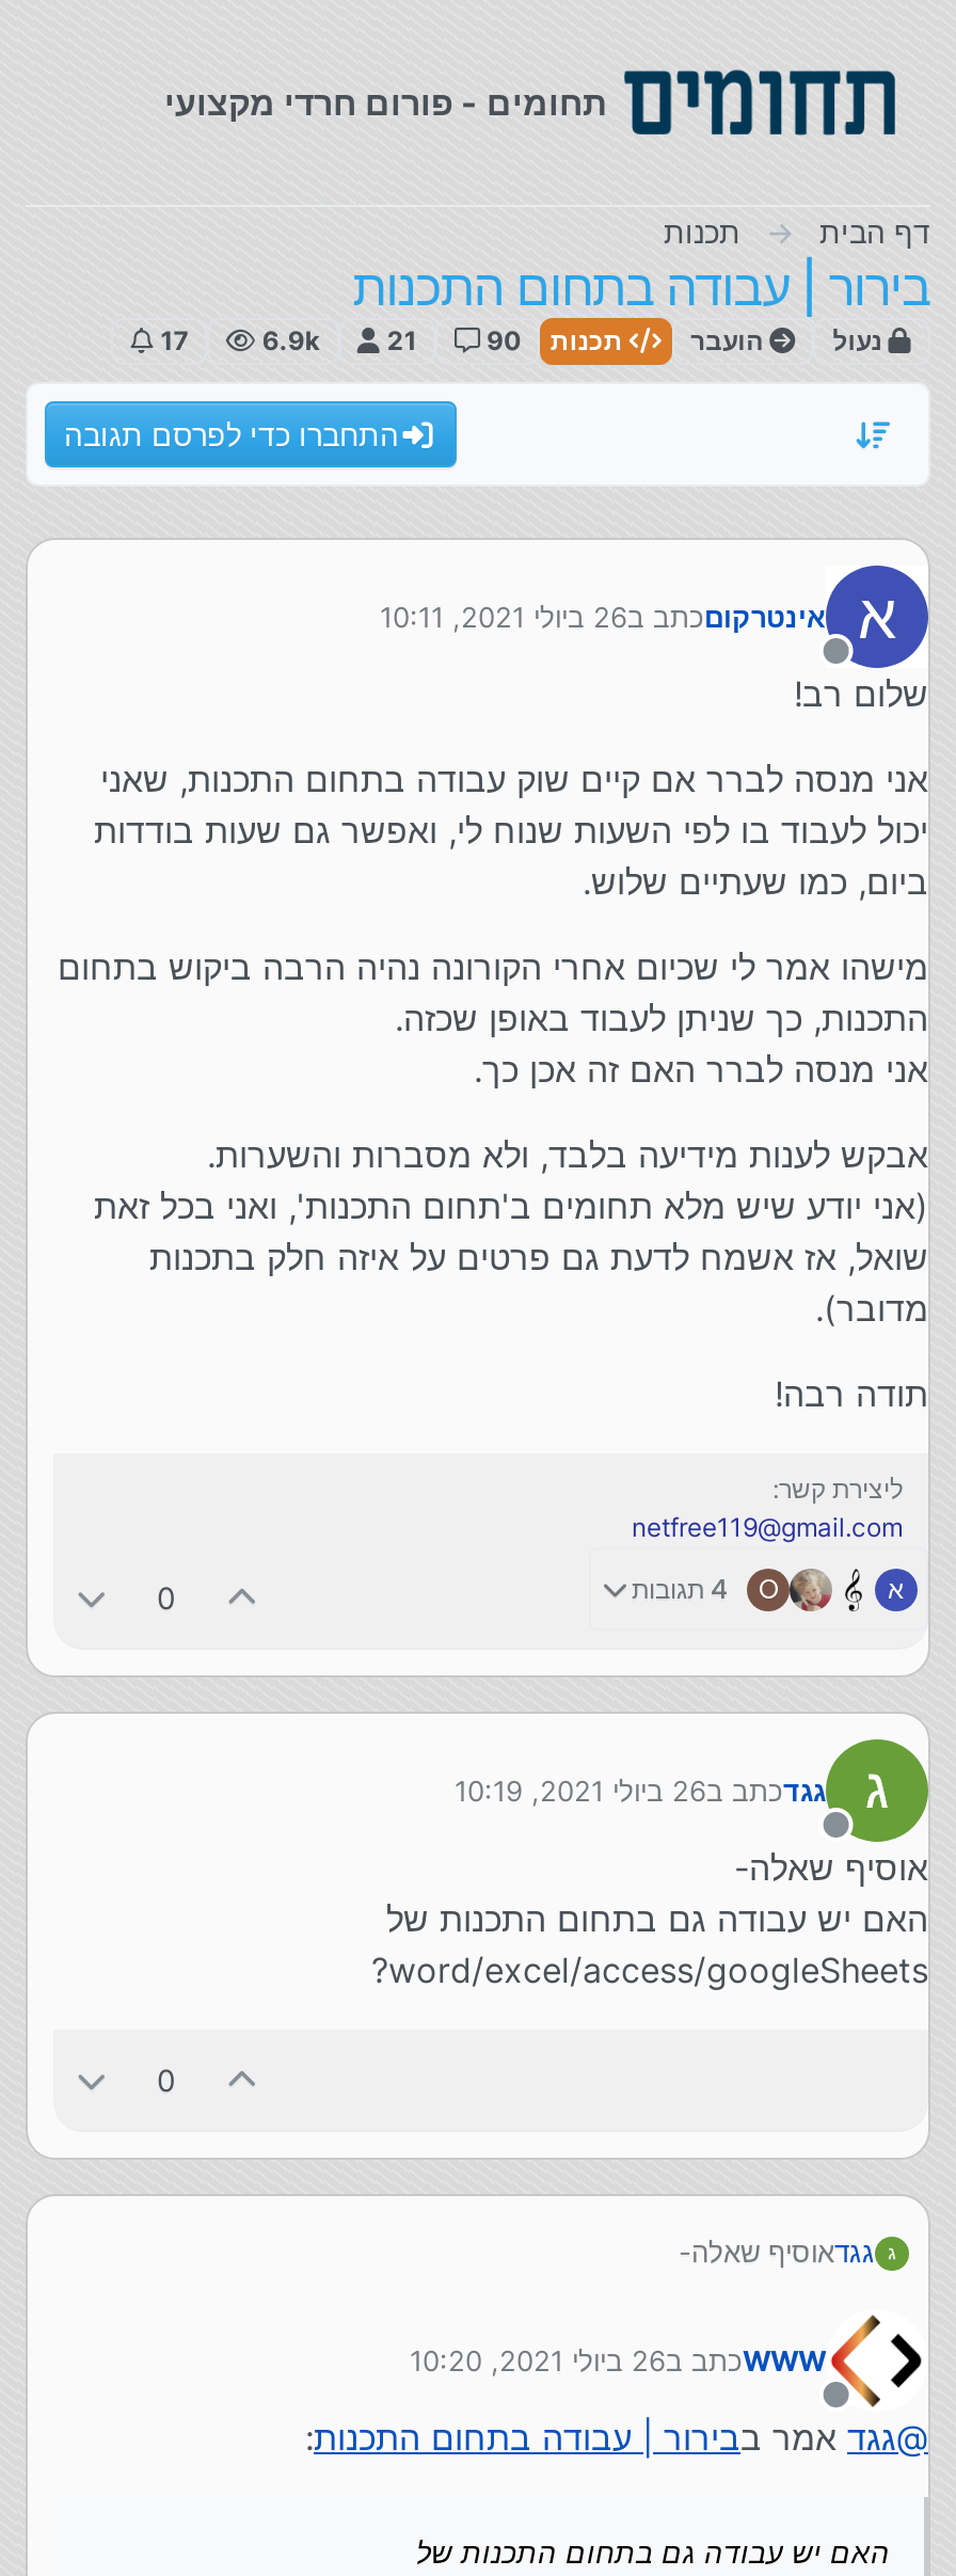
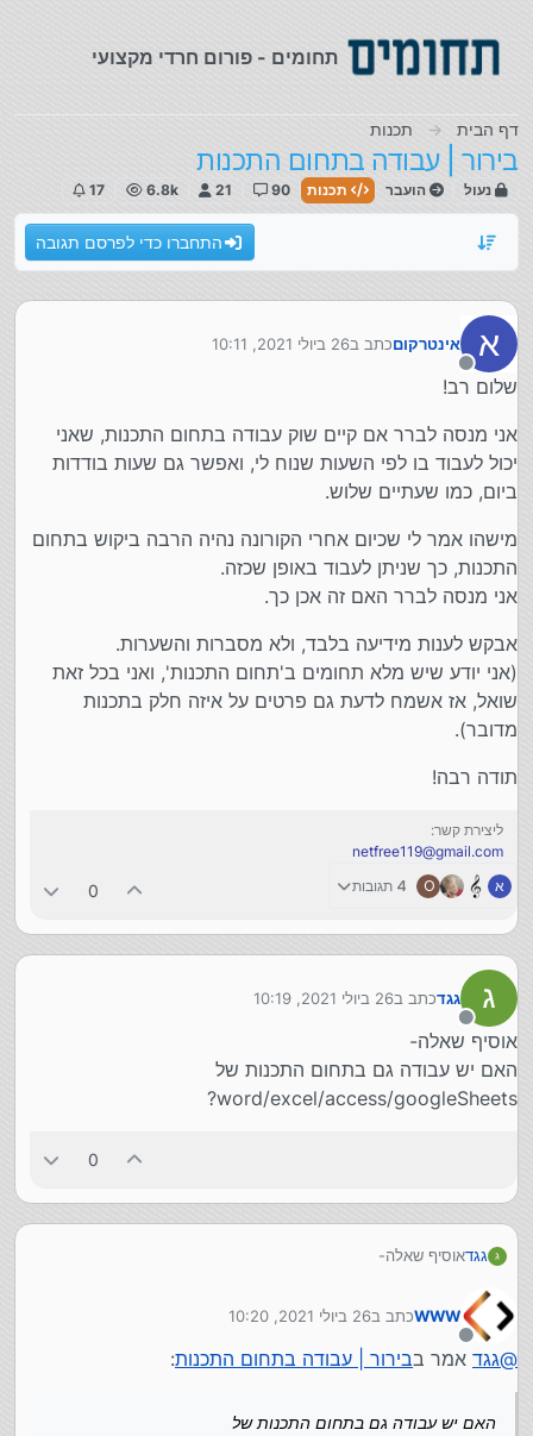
[262,325,320,357] 6.9k -> [146,181,178,199] 6.8k

